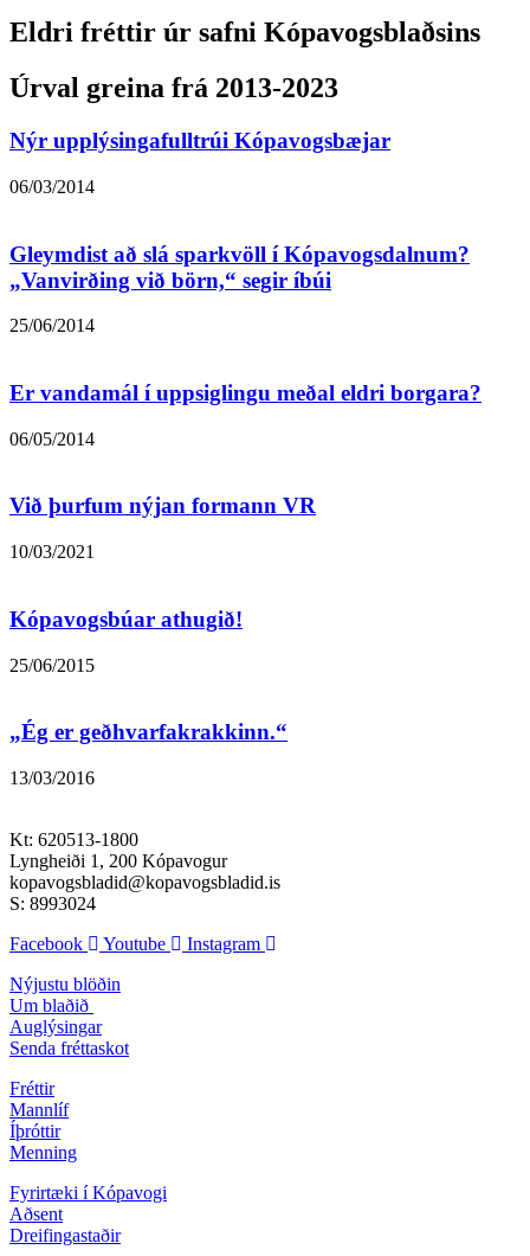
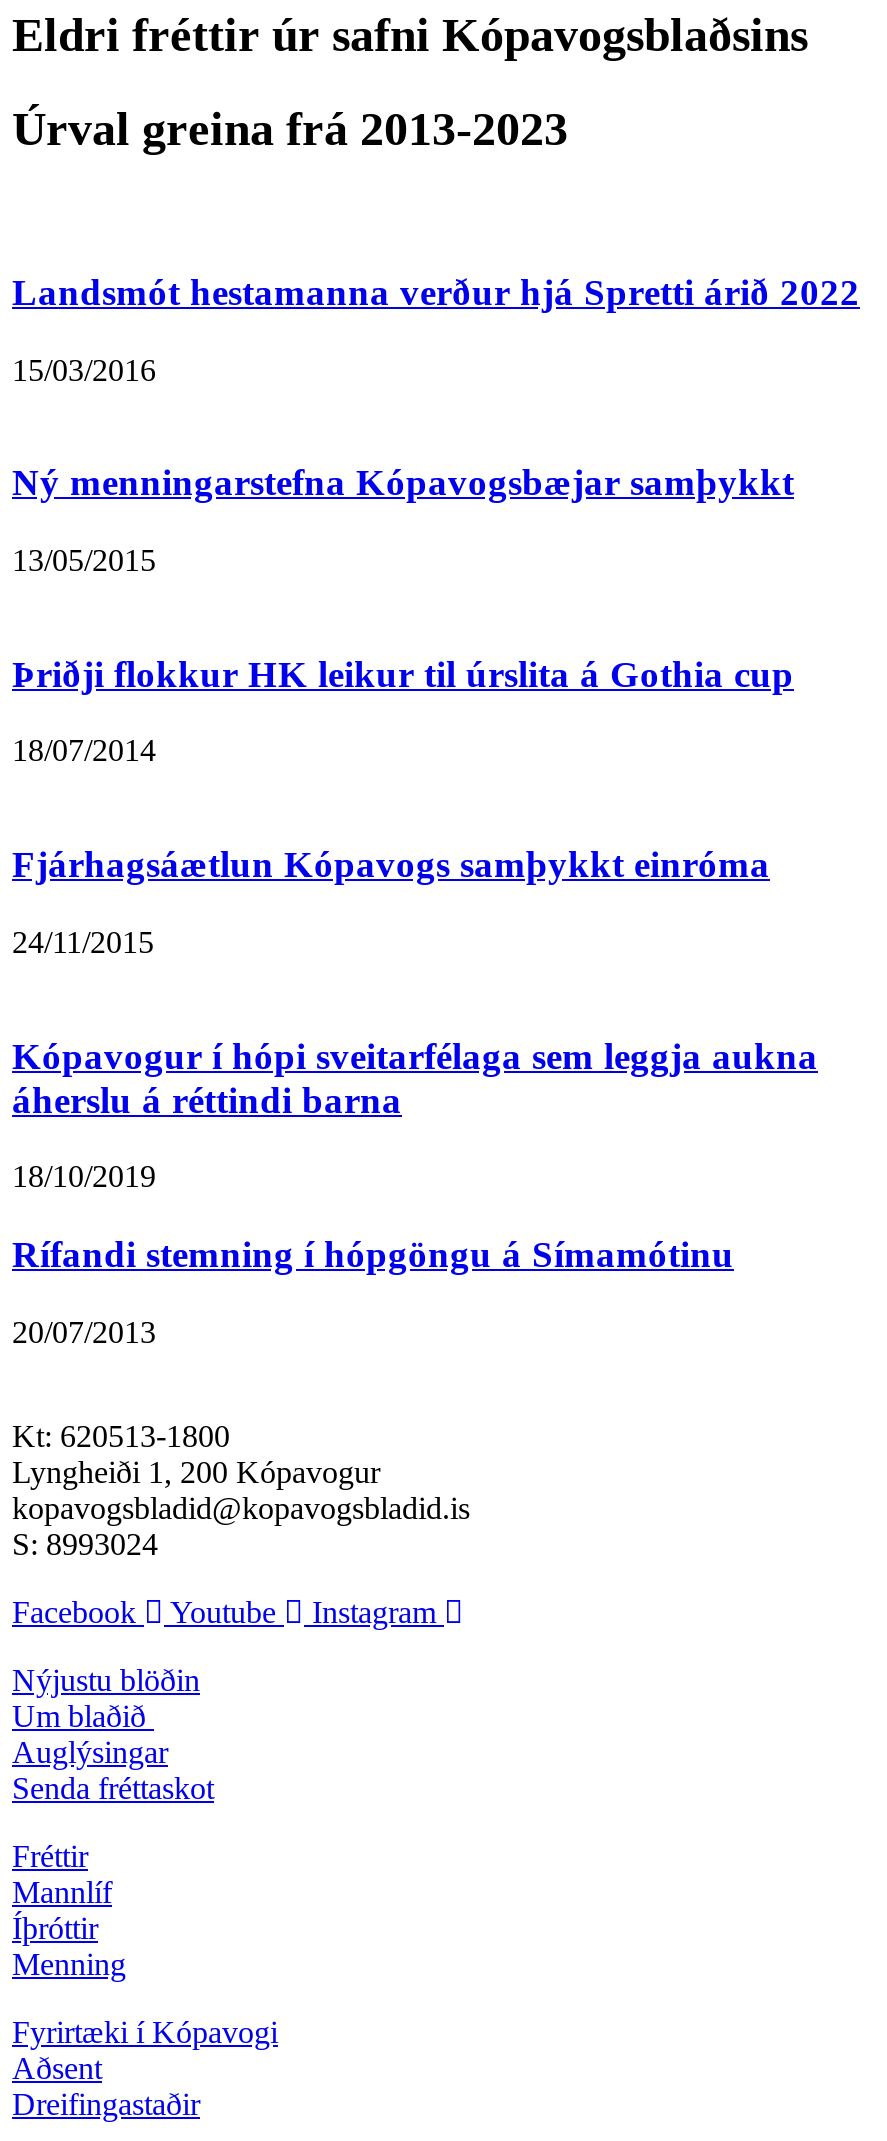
[9,128,390,153] Nýr upplýsingafulltrúi Kópavogsbæjar -> [12,271,860,313] Landsmót hestamanna verður hjá Spretti árið 2022
[9,176,95,196] 06/03/2014 -> [12,352,156,386] 15/03/2016
[9,241,470,292] Gleymdist að slá sparkvöll í Kópavogsdalnum? | „Vanvirðing við börn,“ segir íbúi -> [12,461,794,503] Ný menningarstefna Kópavogsbæjar samþykkt
[9,315,95,336] 25/06/2014 -> [12,543,156,577] 13/05/2015
[9,380,481,405] Er vandamál í uppsiglingu meðal eldri borgara? -> [12,652,794,694] Þriðji flokkur HK leikur til úrslita á Gothia cup
[9,429,95,449] 06/05/2014 -> [12,734,156,768] 18/07/2014
[9,493,316,518] Við þurfum nýjan formann VR -> [12,843,770,885] Fjárhagsáætlun Kópavogs samþykkt einróma
[9,542,95,562] 10/03/2021 -> [12,925,154,959] 24/11/2015
[9,606,243,631] Kópavogsbúar athugið! -> [12,1034,818,1120] Kópavogur í hópi sveitarfélaga sem leggja aukna | áherslu á réttindi barna
[9,655,95,675] 25/06/2015 -> [12,1160,156,1194] 18/10/2019
[9,720,287,744] „Ég er geðhvarfakrakkinn.“ -> [12,1233,734,1275] Rífandi stemning í hópgöngu á Símamótinu
[9,768,95,788] 13/03/2016 -> [12,1314,156,1348] 20/07/2013

